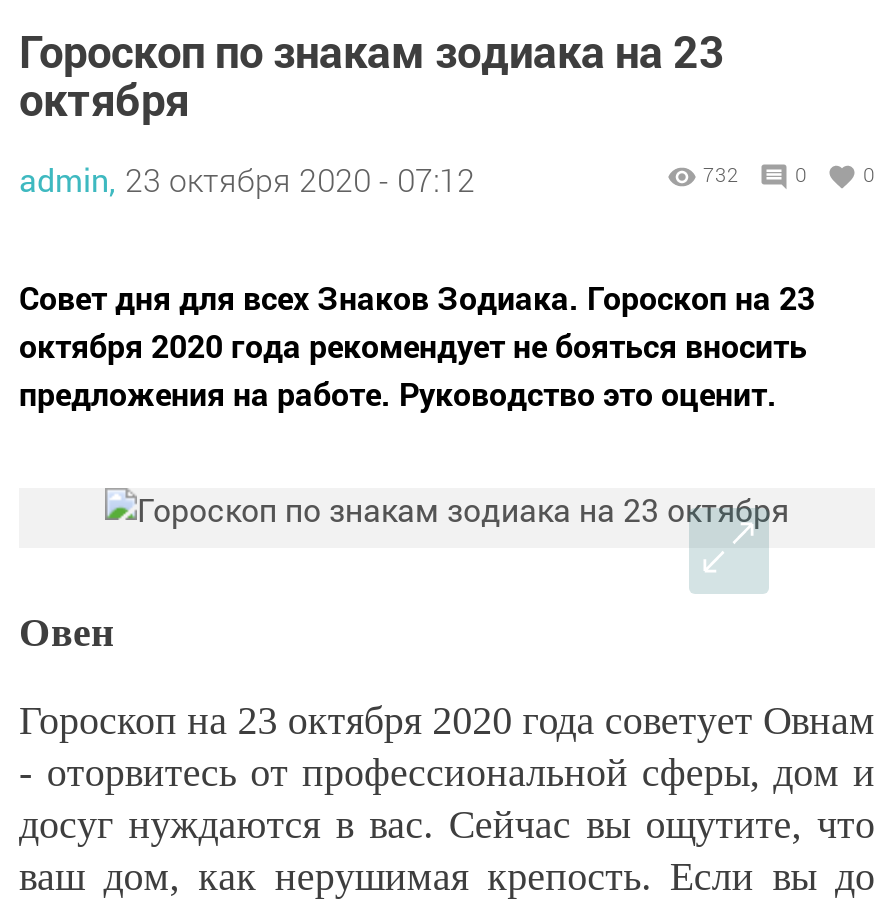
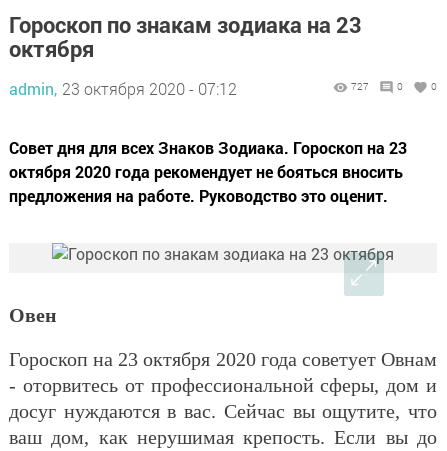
[703,163,739,189] 732 -> [351,80,369,93] 727

